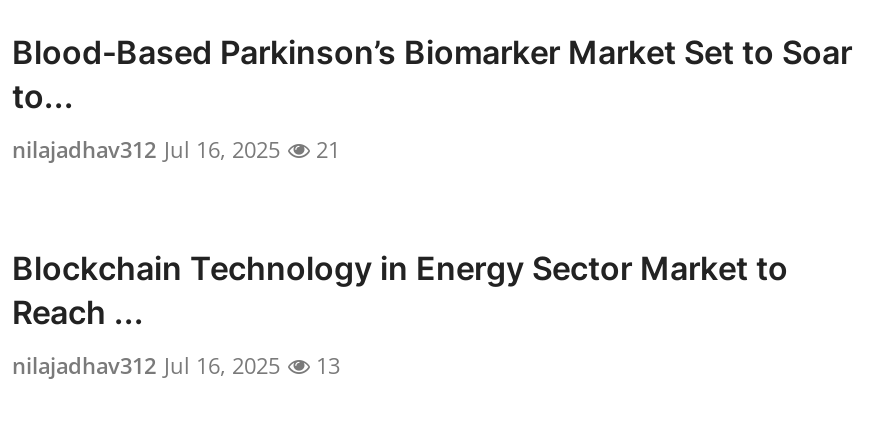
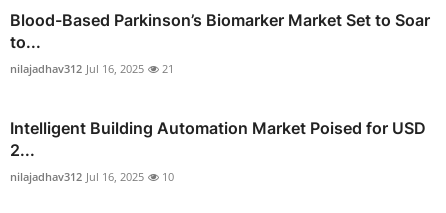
[12,247,788,331] Blockchain Technology in Energy Sector Market to | Reach ... -> [10,118,426,160] Intelligent Building Automation Market Poised for USD | 2...
[12,349,340,379] nilajadhav312 Jul 16, 2025 13 -> [10,169,174,184] nilajadhav312 Jul 16, 2025 10

